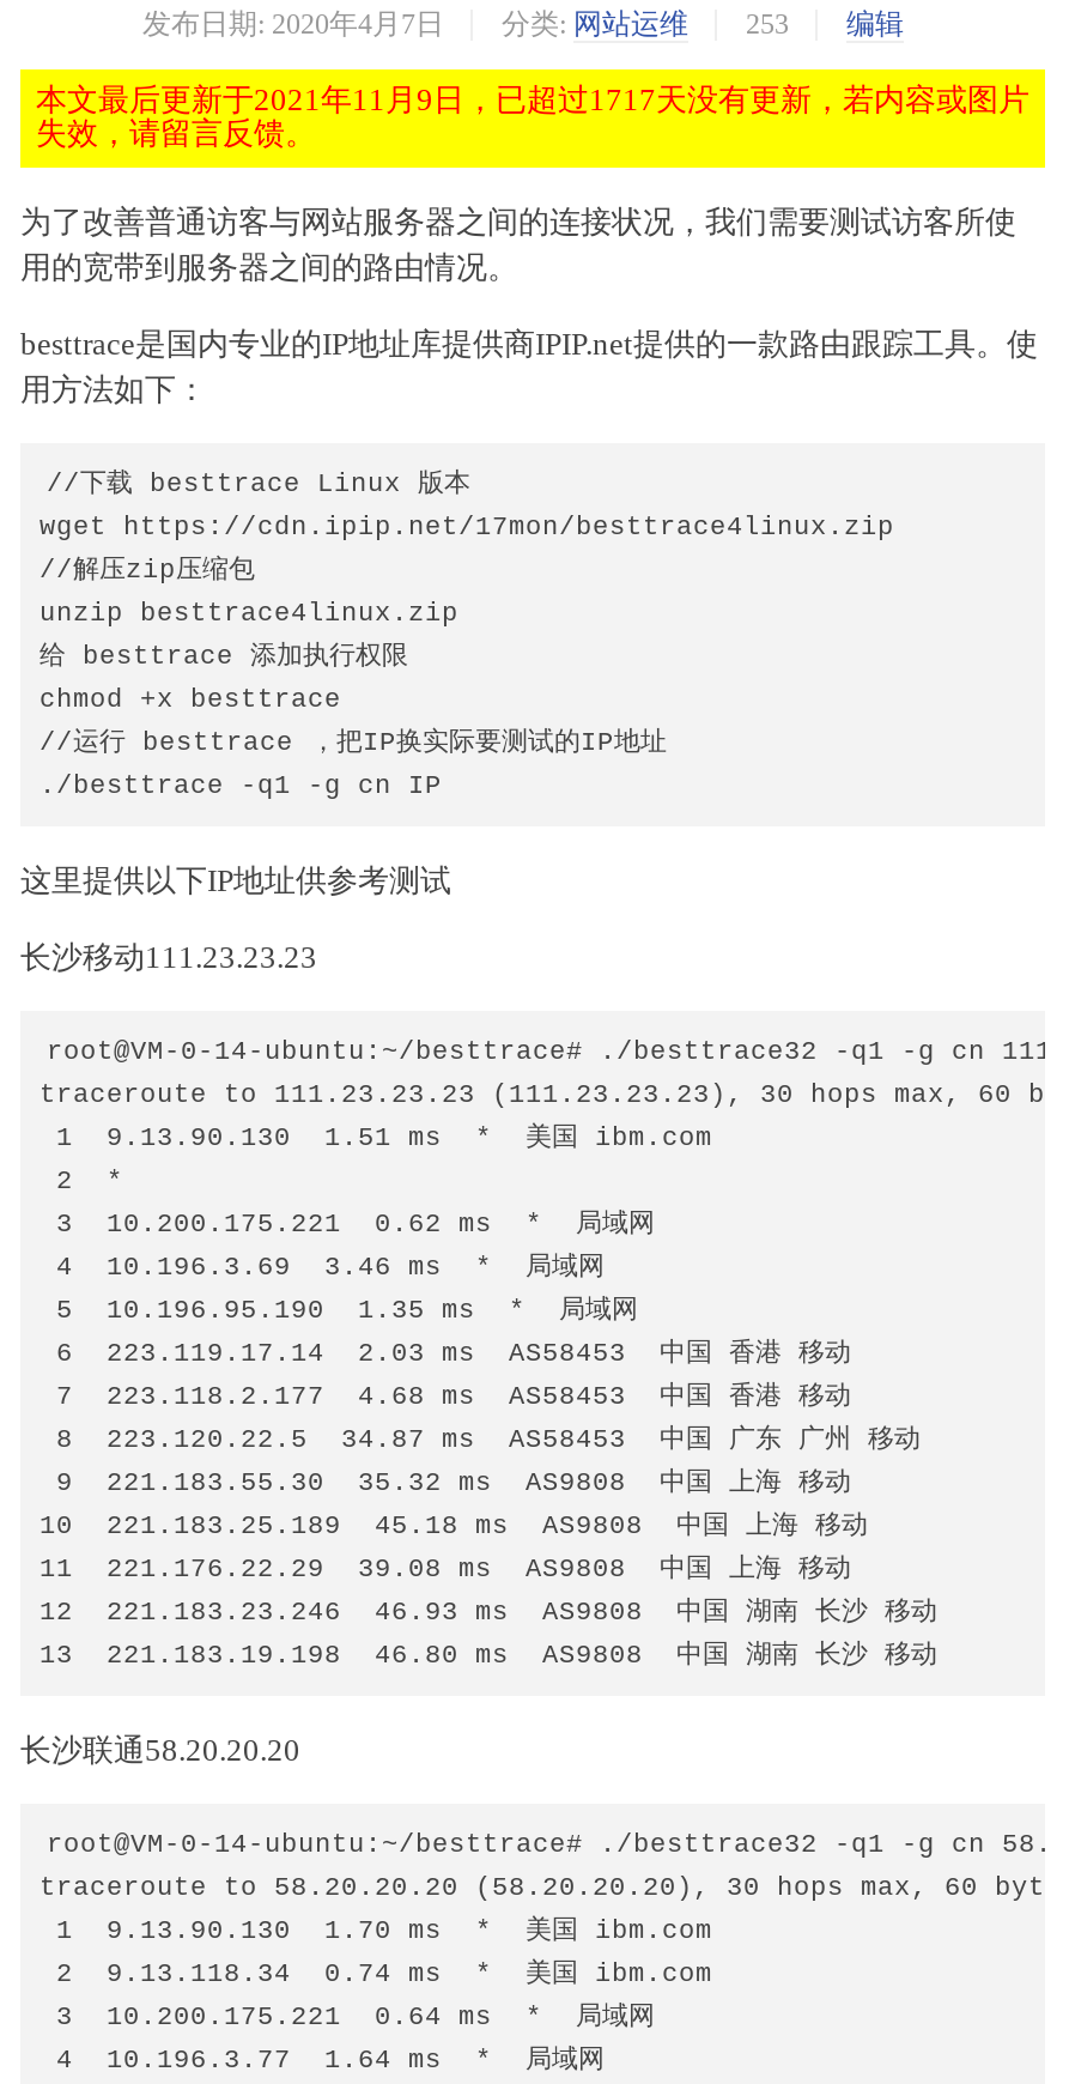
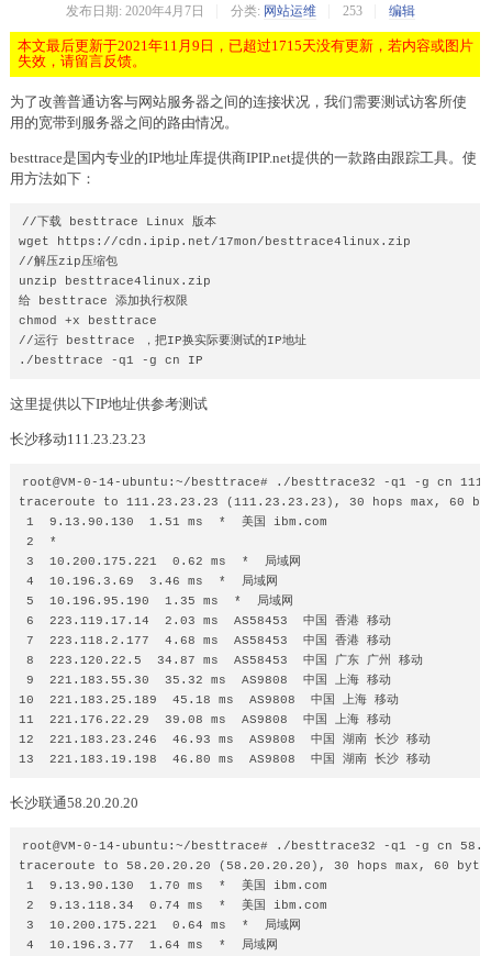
[36,82,1029,118] 本文最后更新于2021年11月9日，已超过1717天没有更新，若内容或图片 -> [17,38,473,54] 本文最后更新于2021年11月9日，已超过1715天没有更新，若内容或图片

